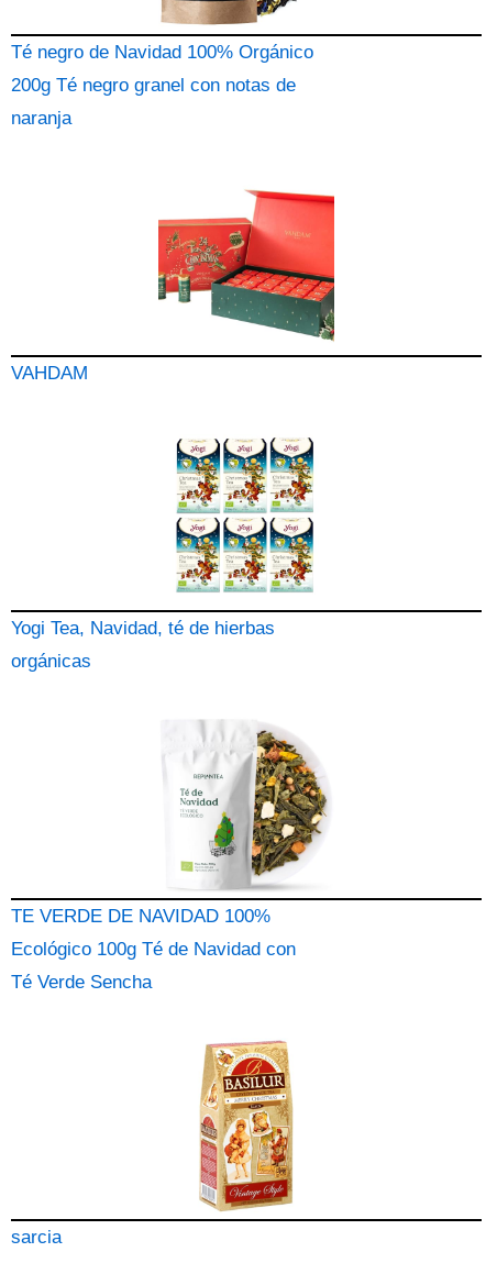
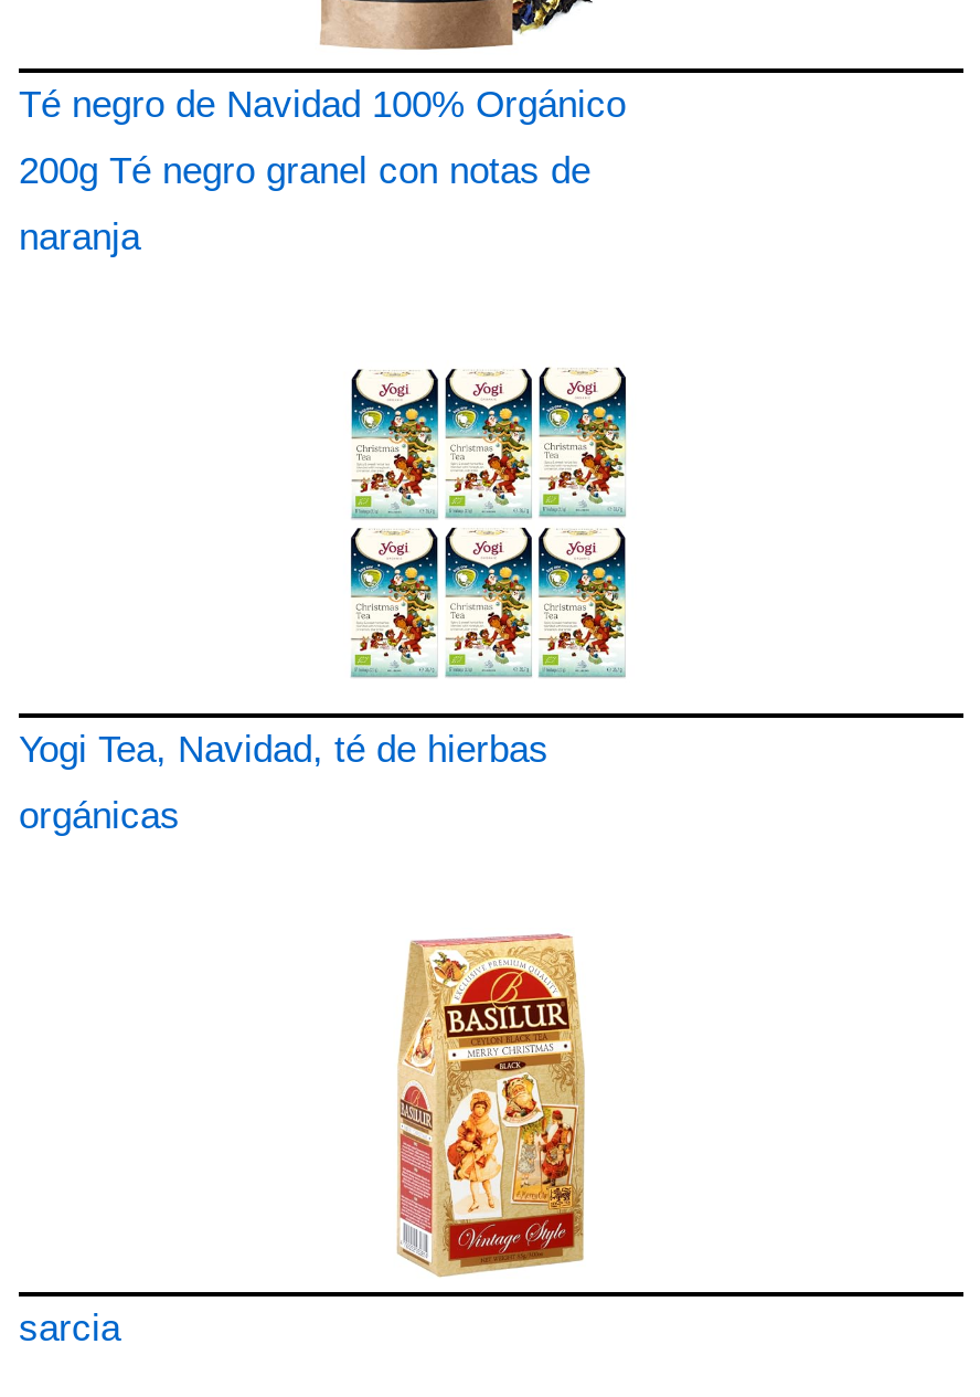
[157,184,335,342] [image] -> none
[11,363,88,384] VAHDAM -> none
[11,720,329,993] [image] | TE VERDE DE NAVIDAD 100% | Ecológico 100g Té de Navidad con | Té Verde Sencha -> none

